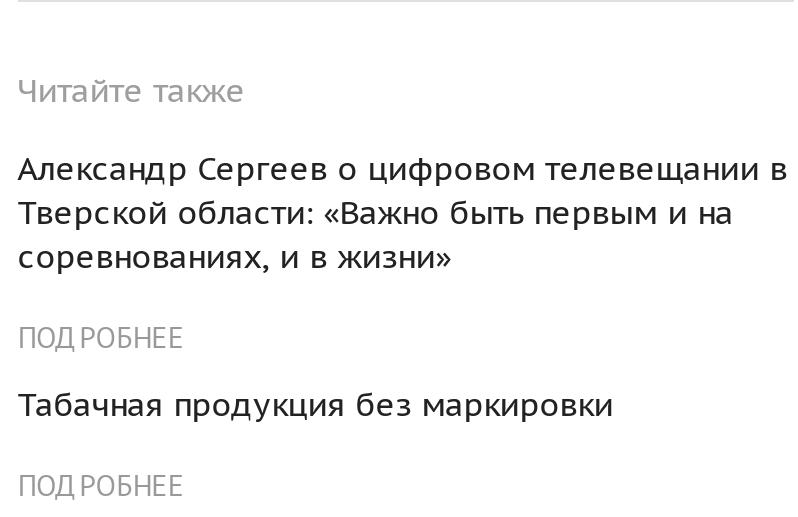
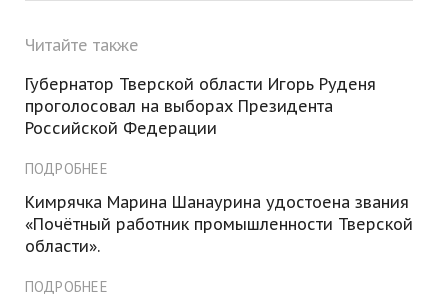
[17,148,787,276] Александр Сергеев о цифровом телевещании в | Тверской области: «Важно быть первым и на | соревнованиях, и в жизни» -> [25,74,376,138] Губернатор Тверской области Игорь Руденя | проголосовал на выборах Президента | Российской Федерации
[17,384,613,424] Табачная продукция без маркировки -> [25,192,413,256] Кимрячка Марина Шанаурина удостоена звания | «Почётный работник промышленности Тверской | области».

